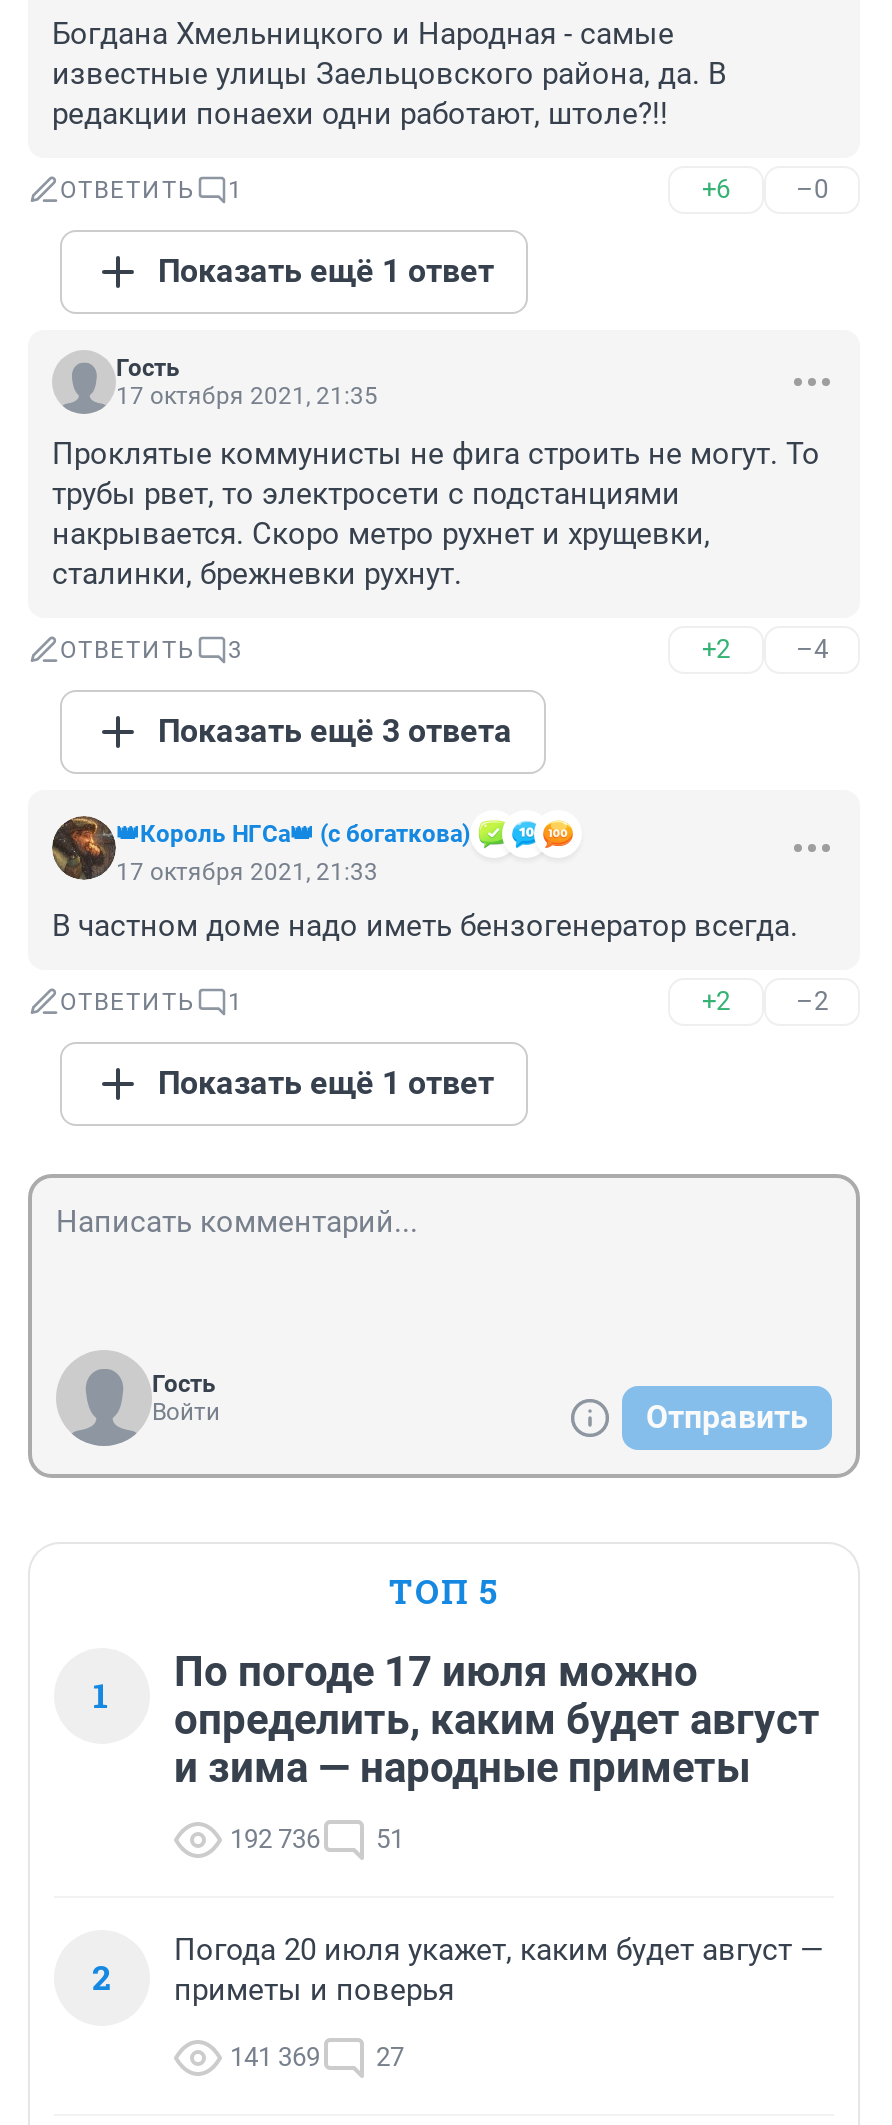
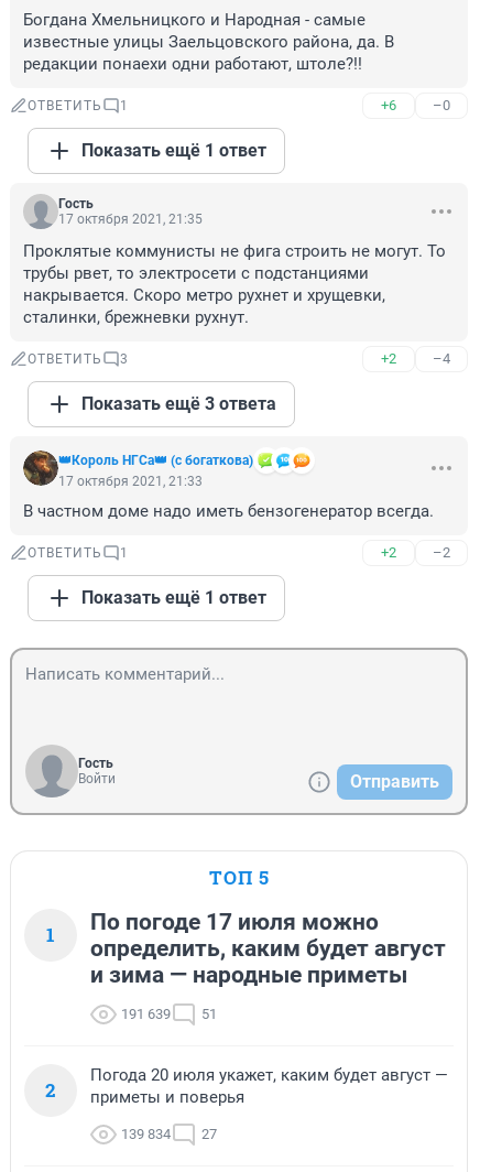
[230,1824,404,1854] 192 736 51 -> [121,1006,217,1022] 191 639 51
[230,2042,404,2072] 141 369 27 -> [121,1126,217,1142] 139 834 27

